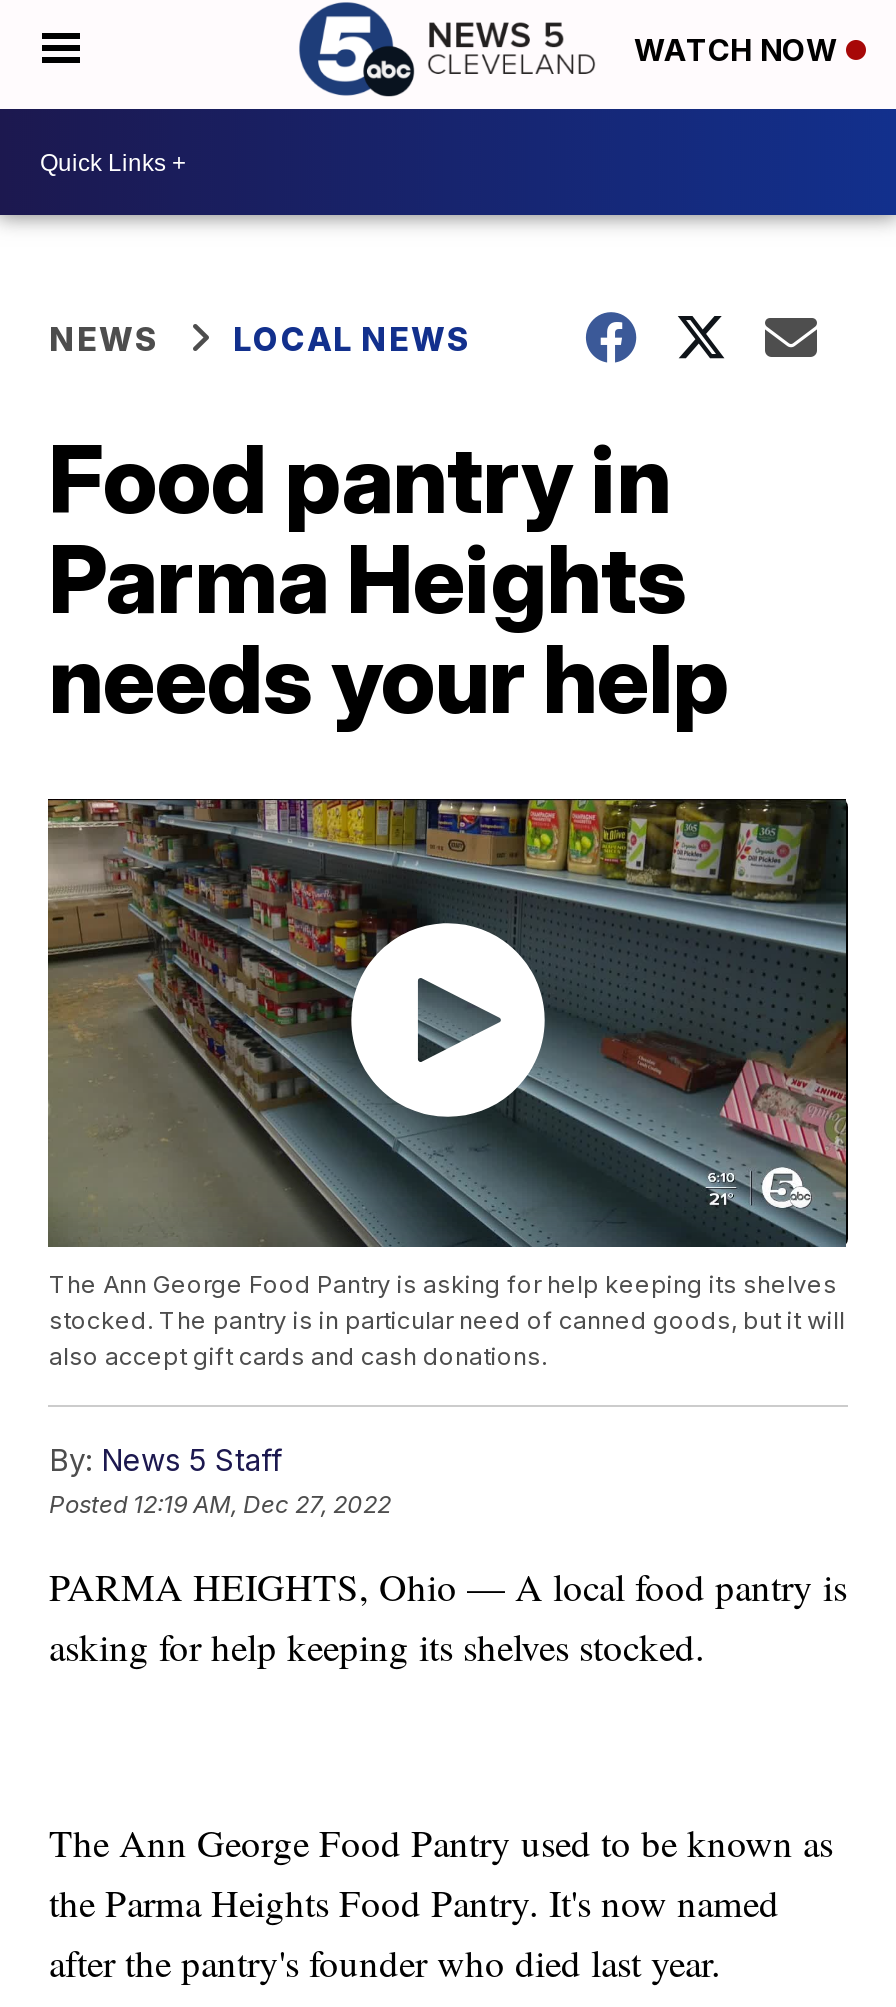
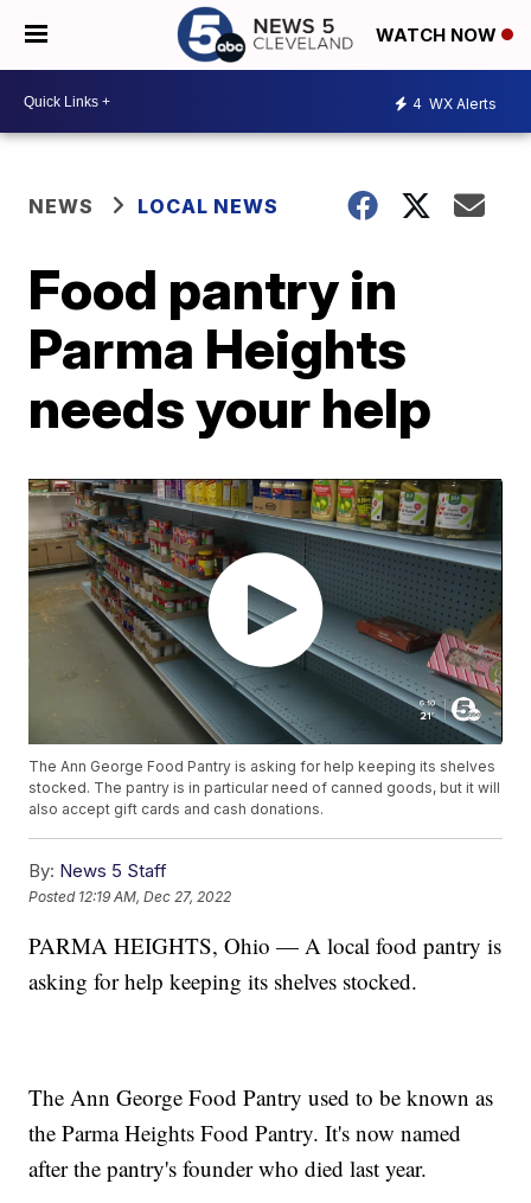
none -> [412,94,497,112] 4 WX Alerts

